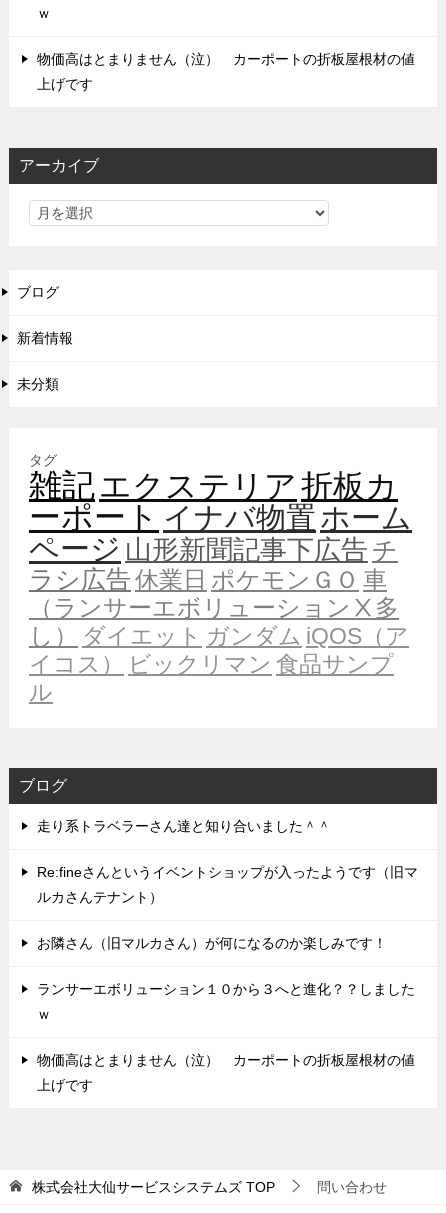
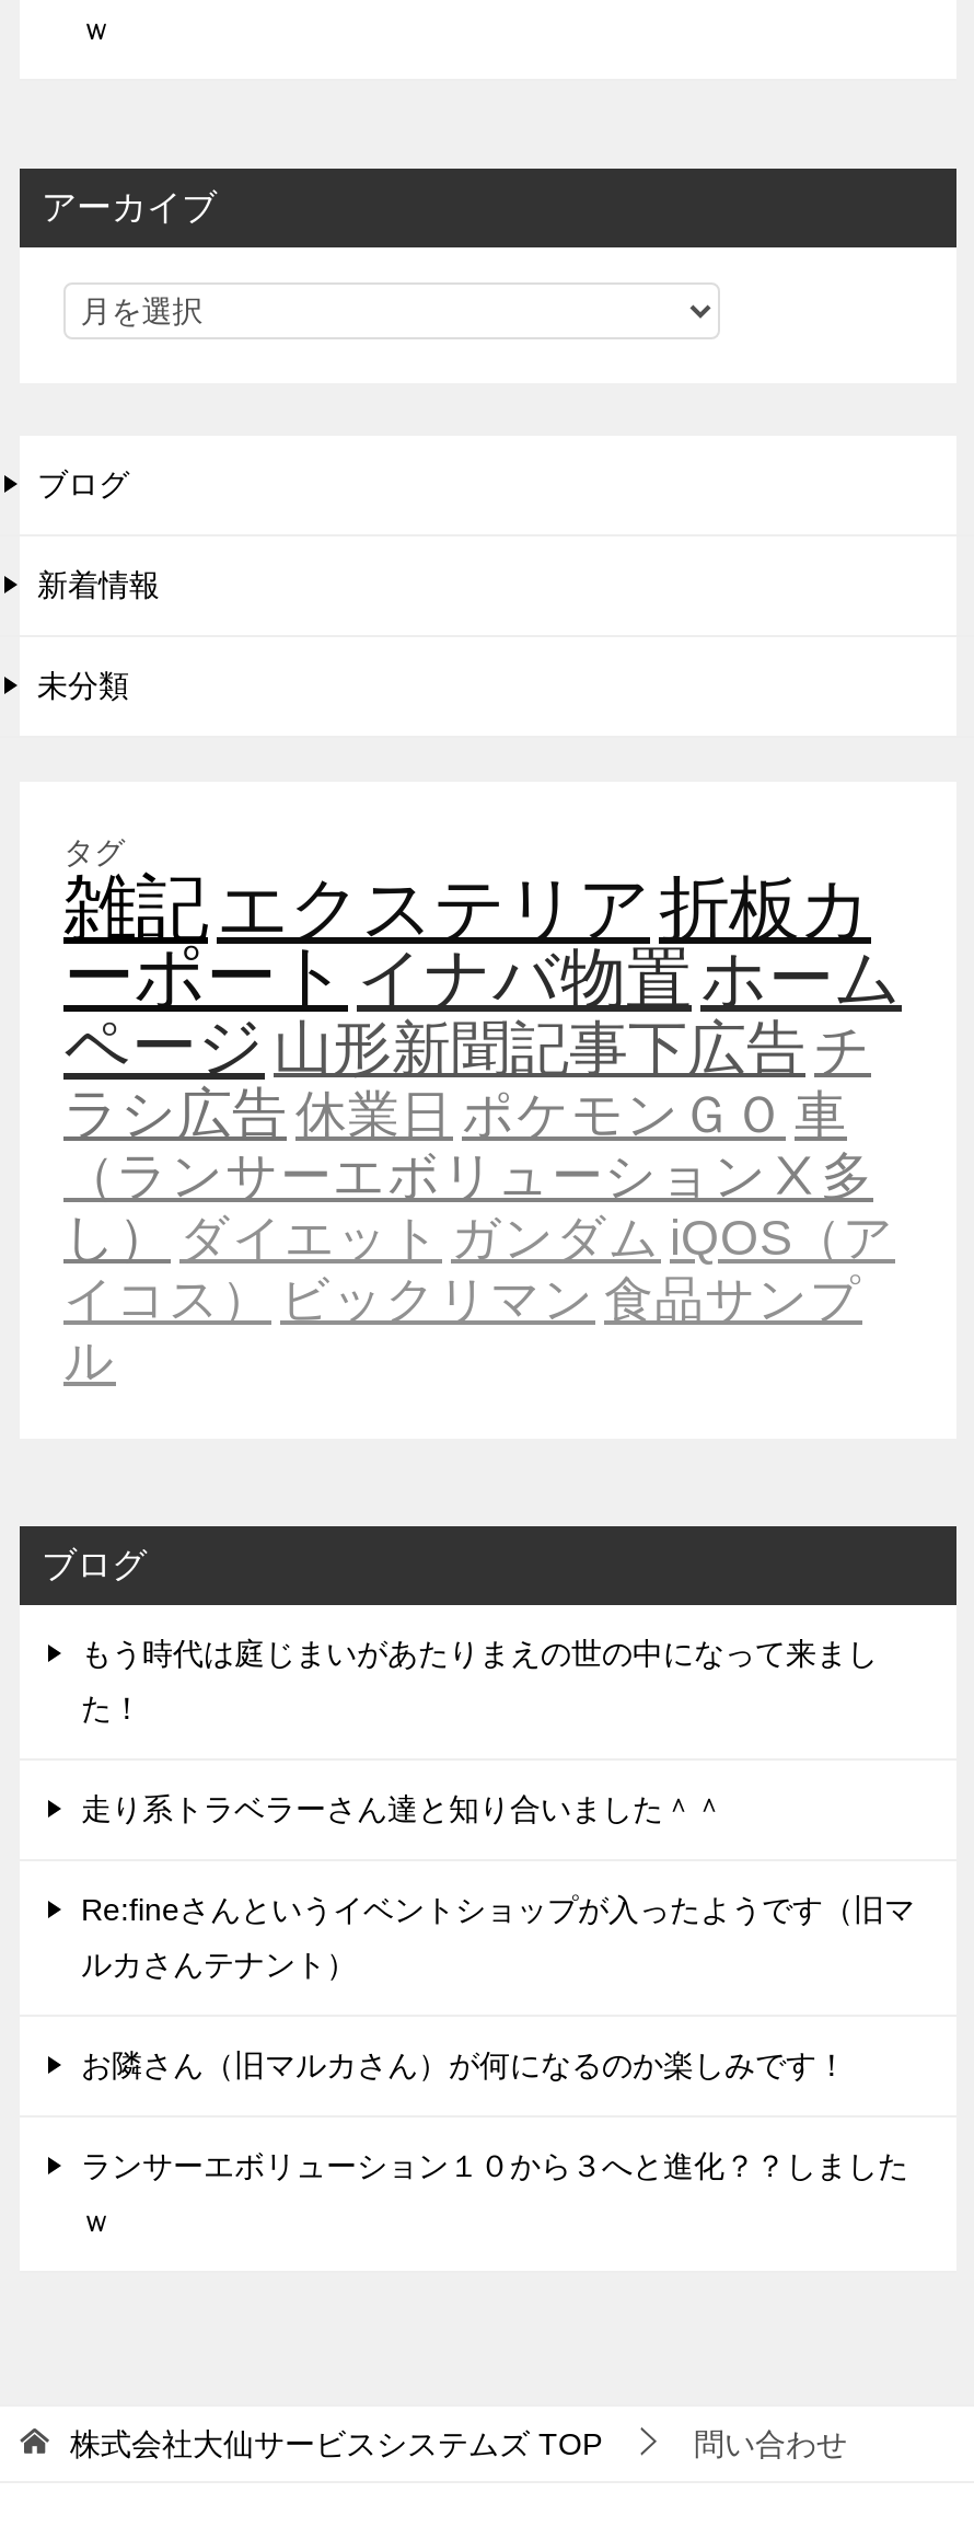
[37,51,415,92] 物価高はとまりません（泣） カーポートの折板屋根材の値 | 上げです -> none
none -> [81,1635,878,1725] もう時代は庭じまいがあたりまえの世の中になって来まし | た！
[37,1052,415,1093] 物価高はとまりません（泣） カーポートの折板屋根材の値 | 上げです -> none

